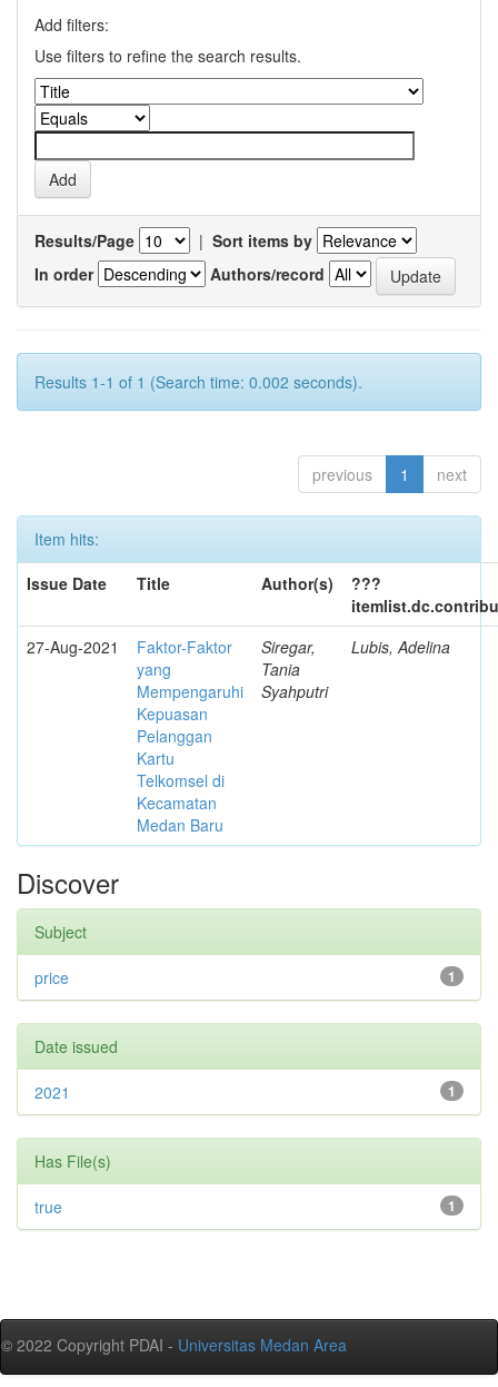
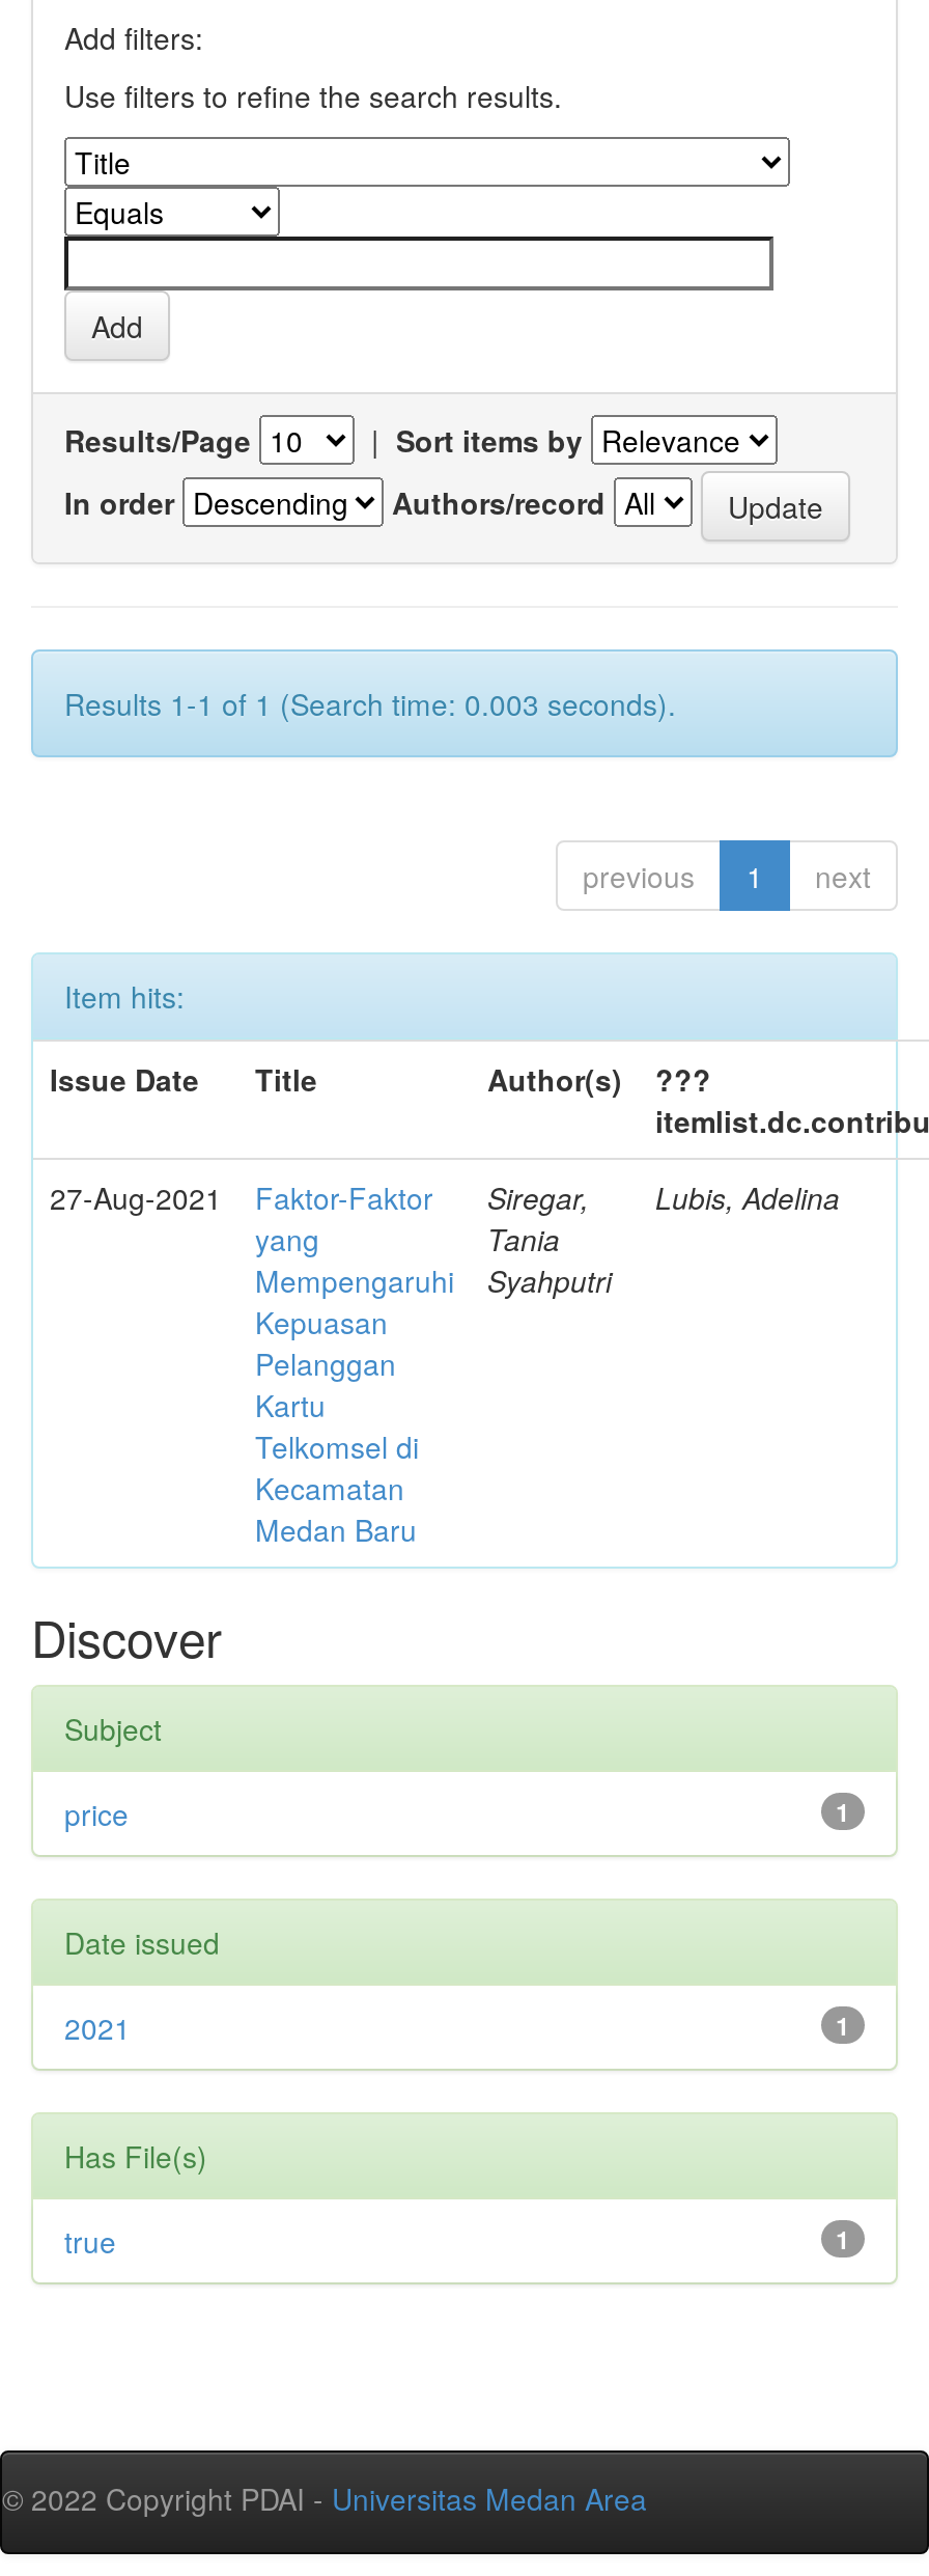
[34,371,362,393] Results 1-1 of 1 (Search time: 0.002 seconds). -> [64,683,676,724] Results 1-1 of 1 (Search time: 0.003 seconds).

